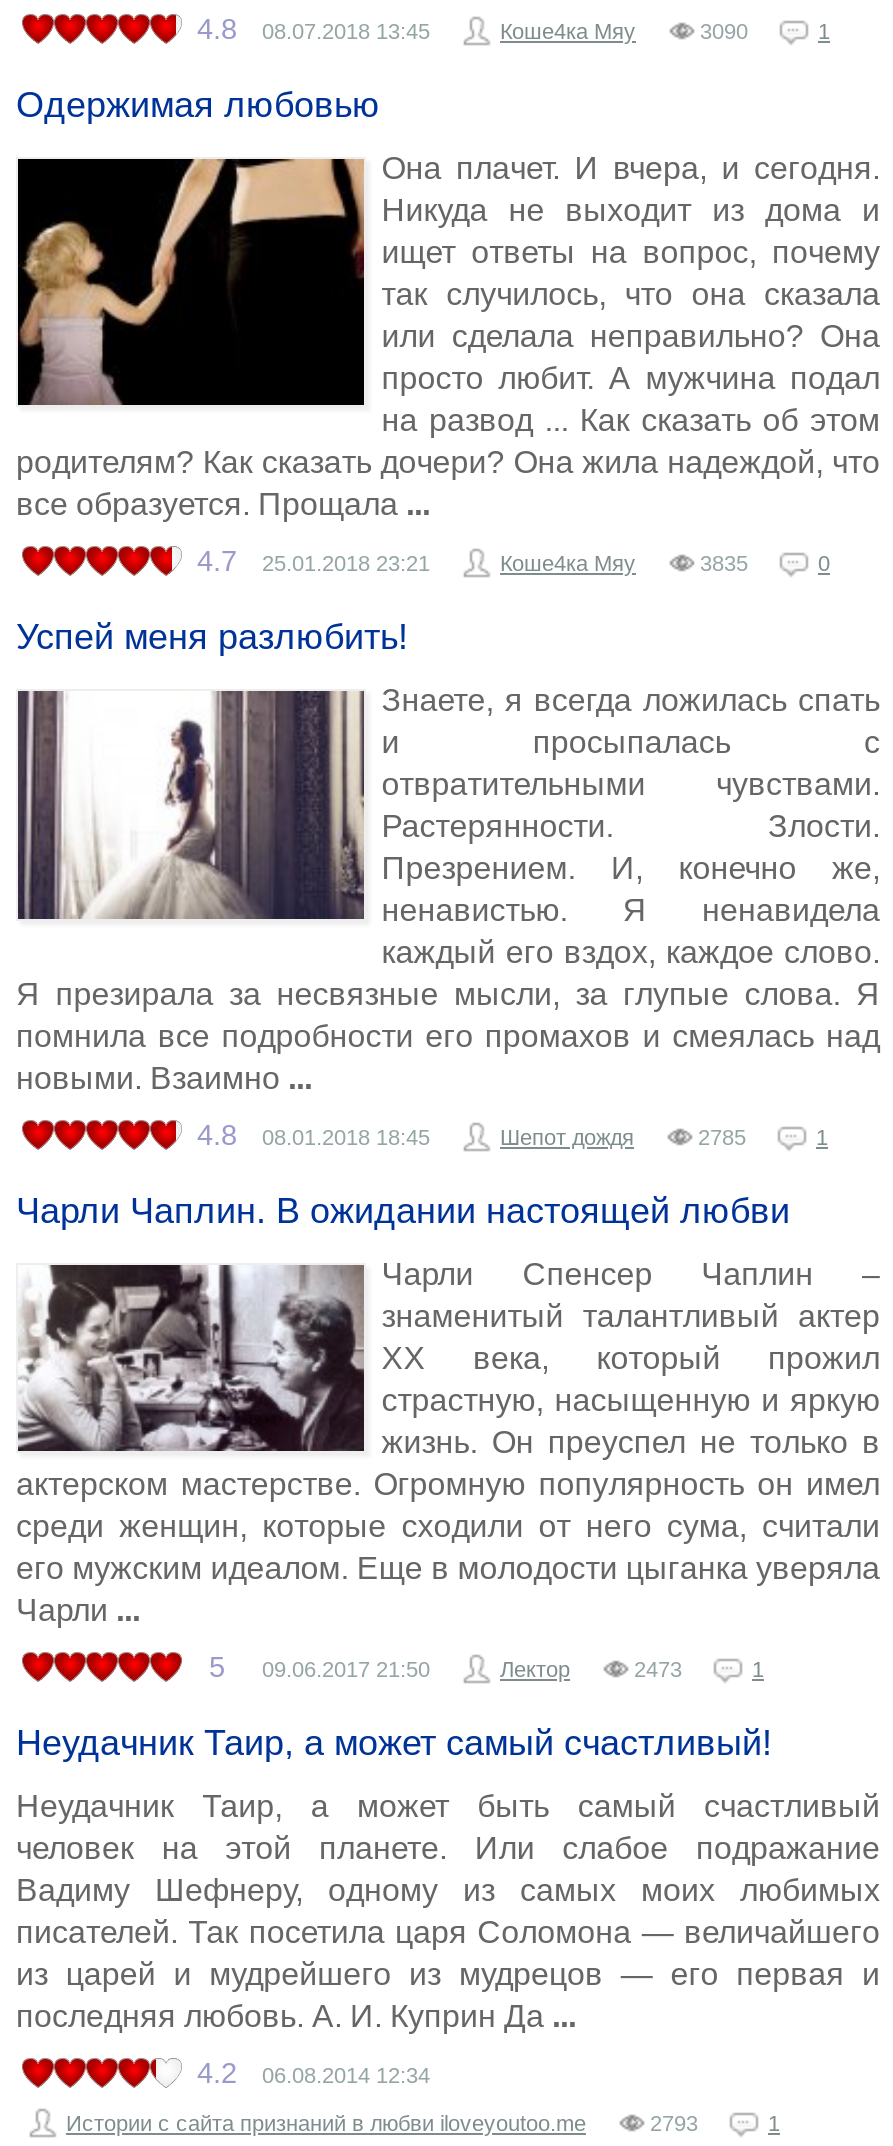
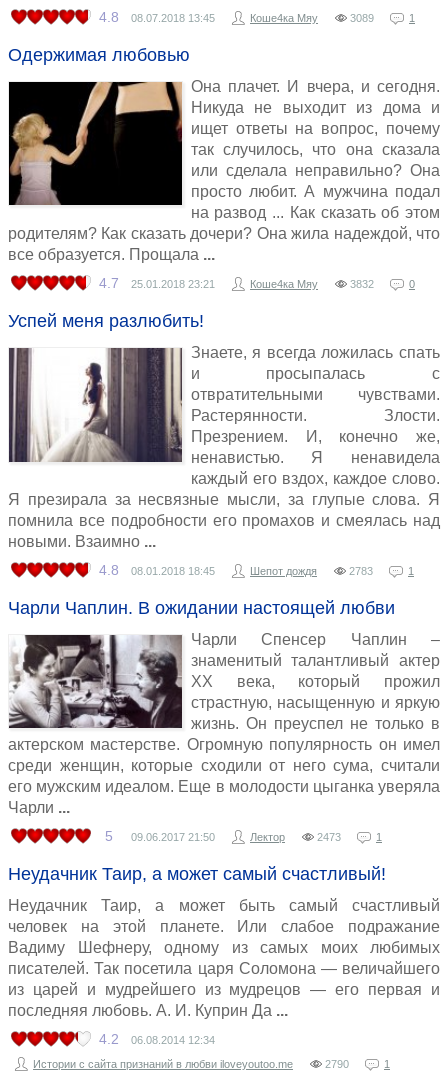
[700,19,748,43] 3090 -> [350,12,374,24] 3089
[700,551,748,575] 3835 -> [350,278,374,290] 3832
[698,1125,746,1149] 2785 -> [349,565,373,577] 2783
[650,2111,698,2135] 2793 -> [325,1058,349,1070] 2790

